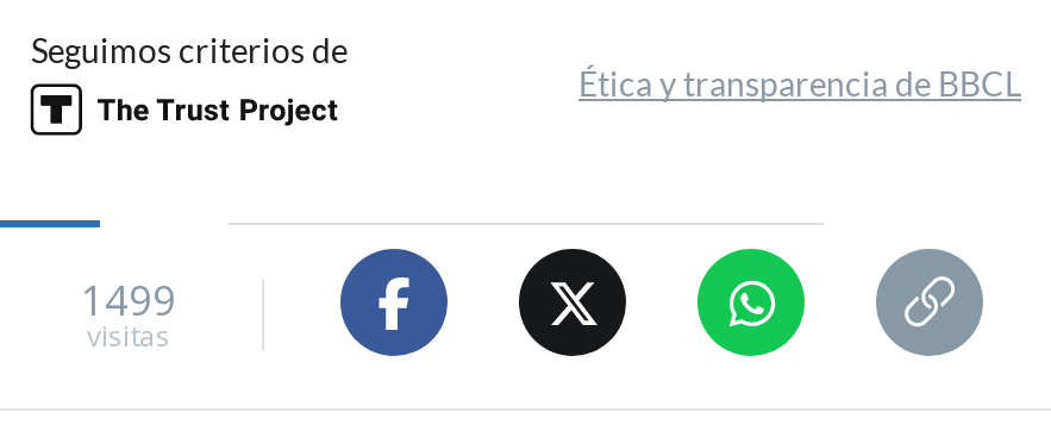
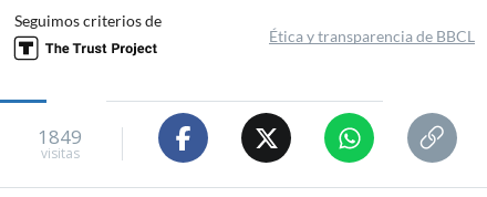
[81,273,176,327] 1499 -> [38,124,82,149] 1849

